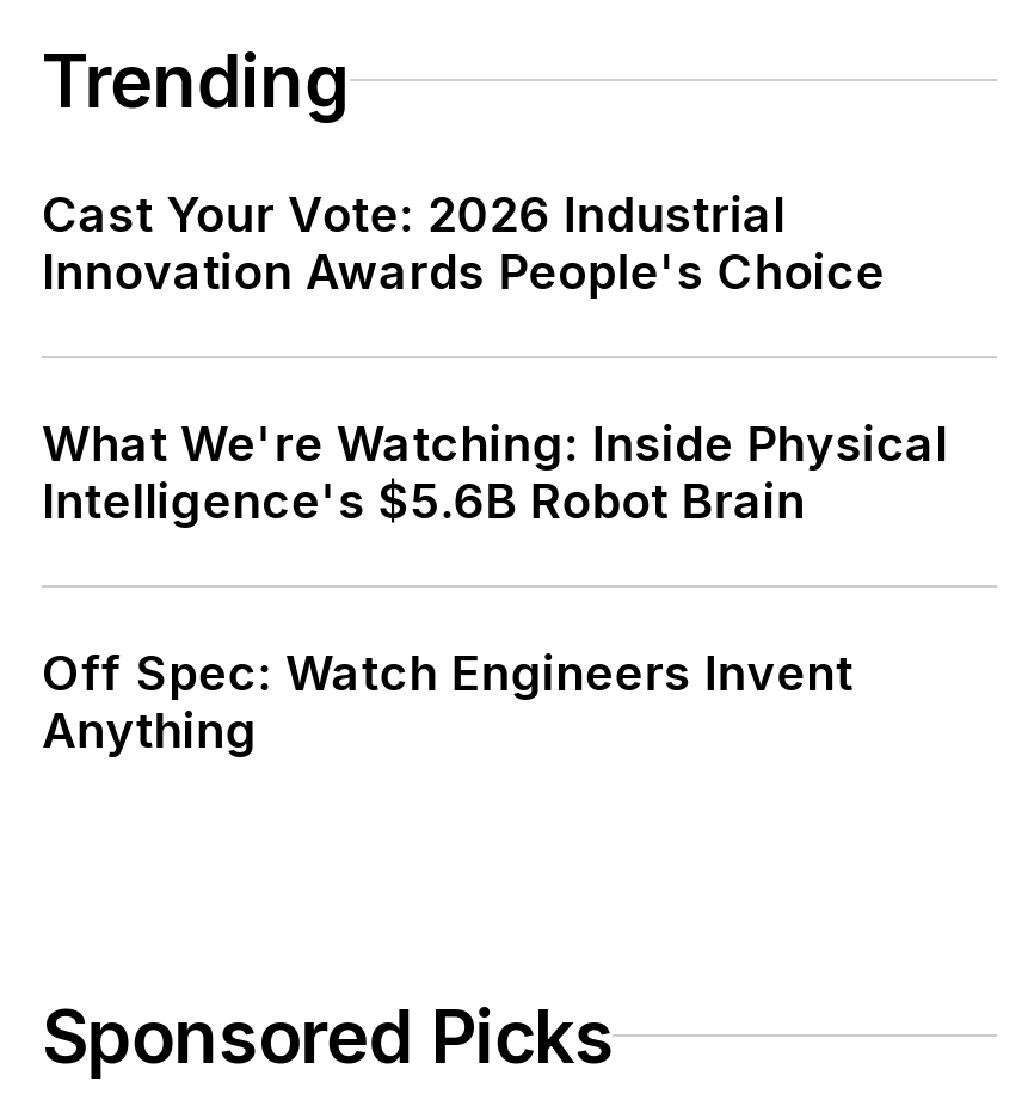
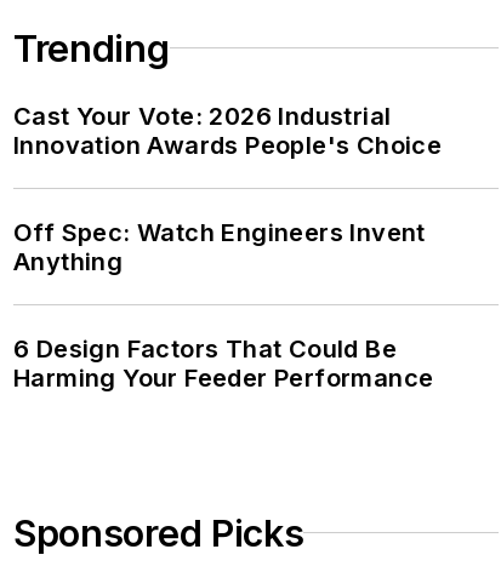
[42,415,948,529] What We're Watching: Inside Physical | Intelligence's $5.6B Robot Brain -> none
moved [42,644,853,759] -> [13,218,426,276]: Off Spec: Watch Engineers Invent | Anything
none -> [13,334,434,392] 6 Design Factors That Could Be | Harming Your Feeder Performance

